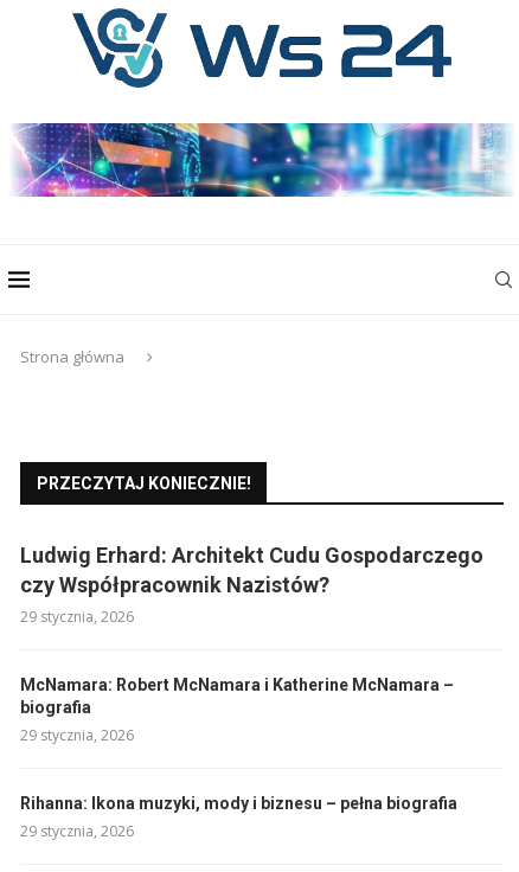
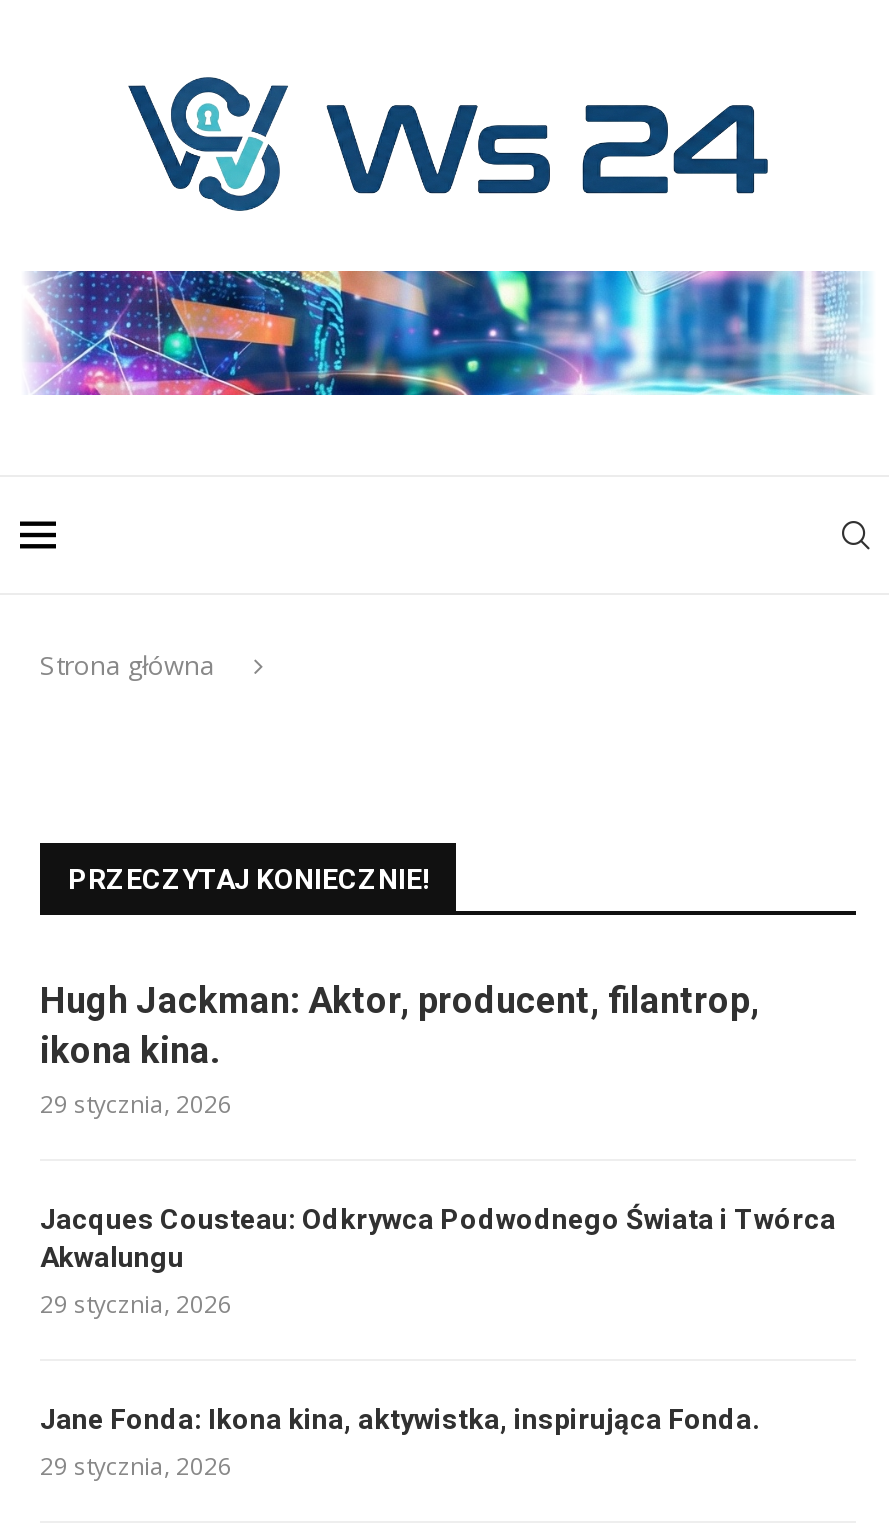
[20,543,483,598] Ludwig Erhard: Architekt Cudu Gospodarczego | czy Współpracownik Nazistów? -> [40,980,760,1072] Hugh Jackman: Aktor, producent, filantrop, | ikona kina.
[20,676,454,717] McNamara: Robert McNamara i Katherine McNamara – | biografia -> [40,1204,836,1274] Jacques Cousteau: Odkrywca Podwodnego Świata i Twórca | Akwalungu
[20,794,457,813] Rihanna: Ikona muzyki, mody i biznesu – pełna biografia -> [40,1404,760,1436] Jane Fonda: Ikona kina, aktywistka, inspirująca Fonda.

